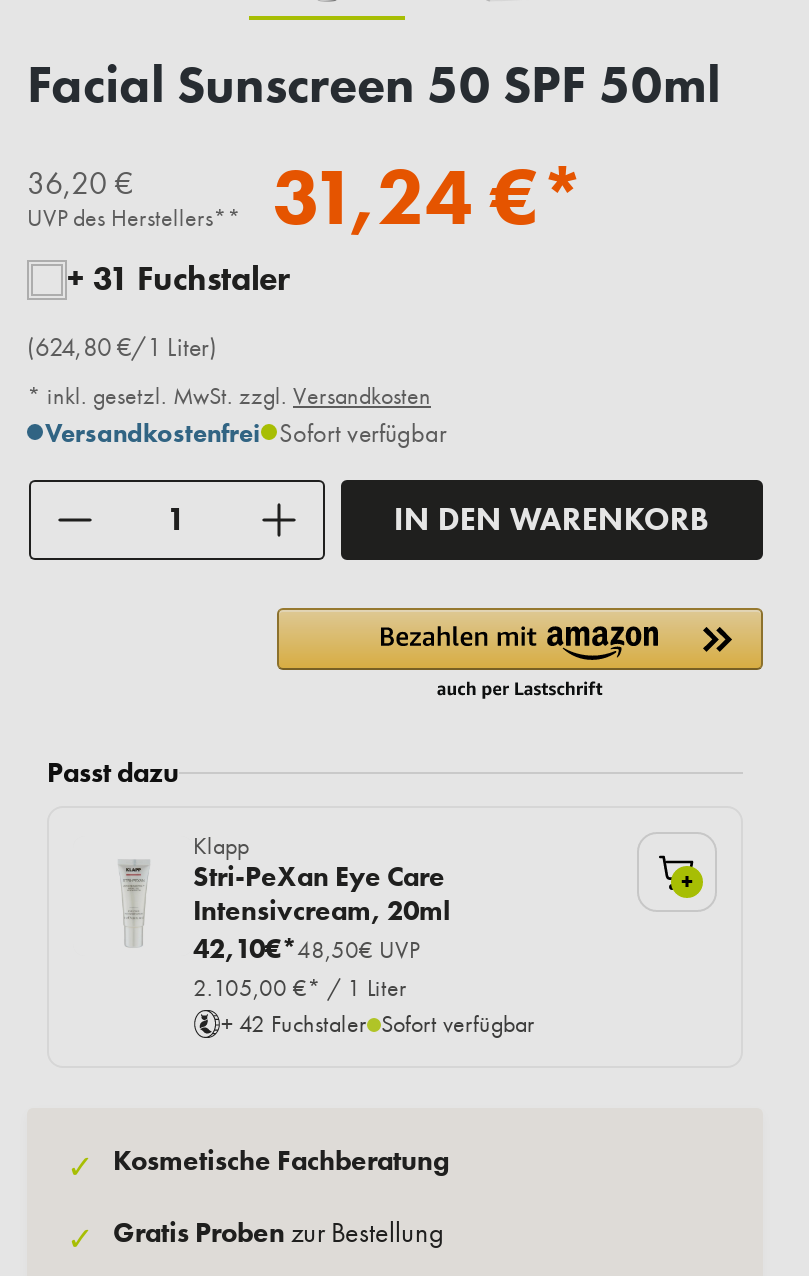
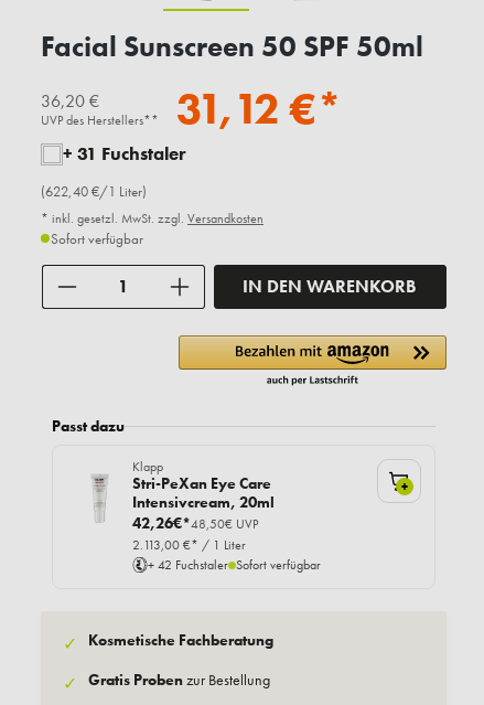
[27,146,585,248] UVP des Herstellers** 31,24 €* -> [41,81,342,137] UVP des Herstellers** 31,12 €*
[27,330,217,364] (624,80 €/1 Liter) -> [41,182,147,201] (622,40 €/1 Liter)
[45,416,447,450] Versandkostenfrei Sofort verfügbar -> [51,230,143,248] Sofort verfügbar
[193,930,419,966] 42,10€*48,50€ UVP -> [132,513,258,533] 42,26€*48,50€ UVP
[193,972,407,1004] 2.105,00 €* / 1 Liter -> [132,536,246,554] 2.113,00 €* / 1 Liter

